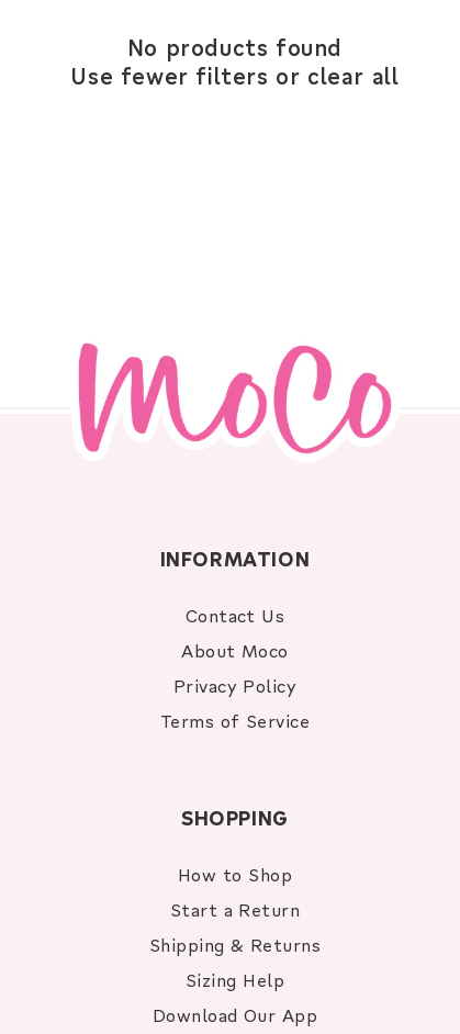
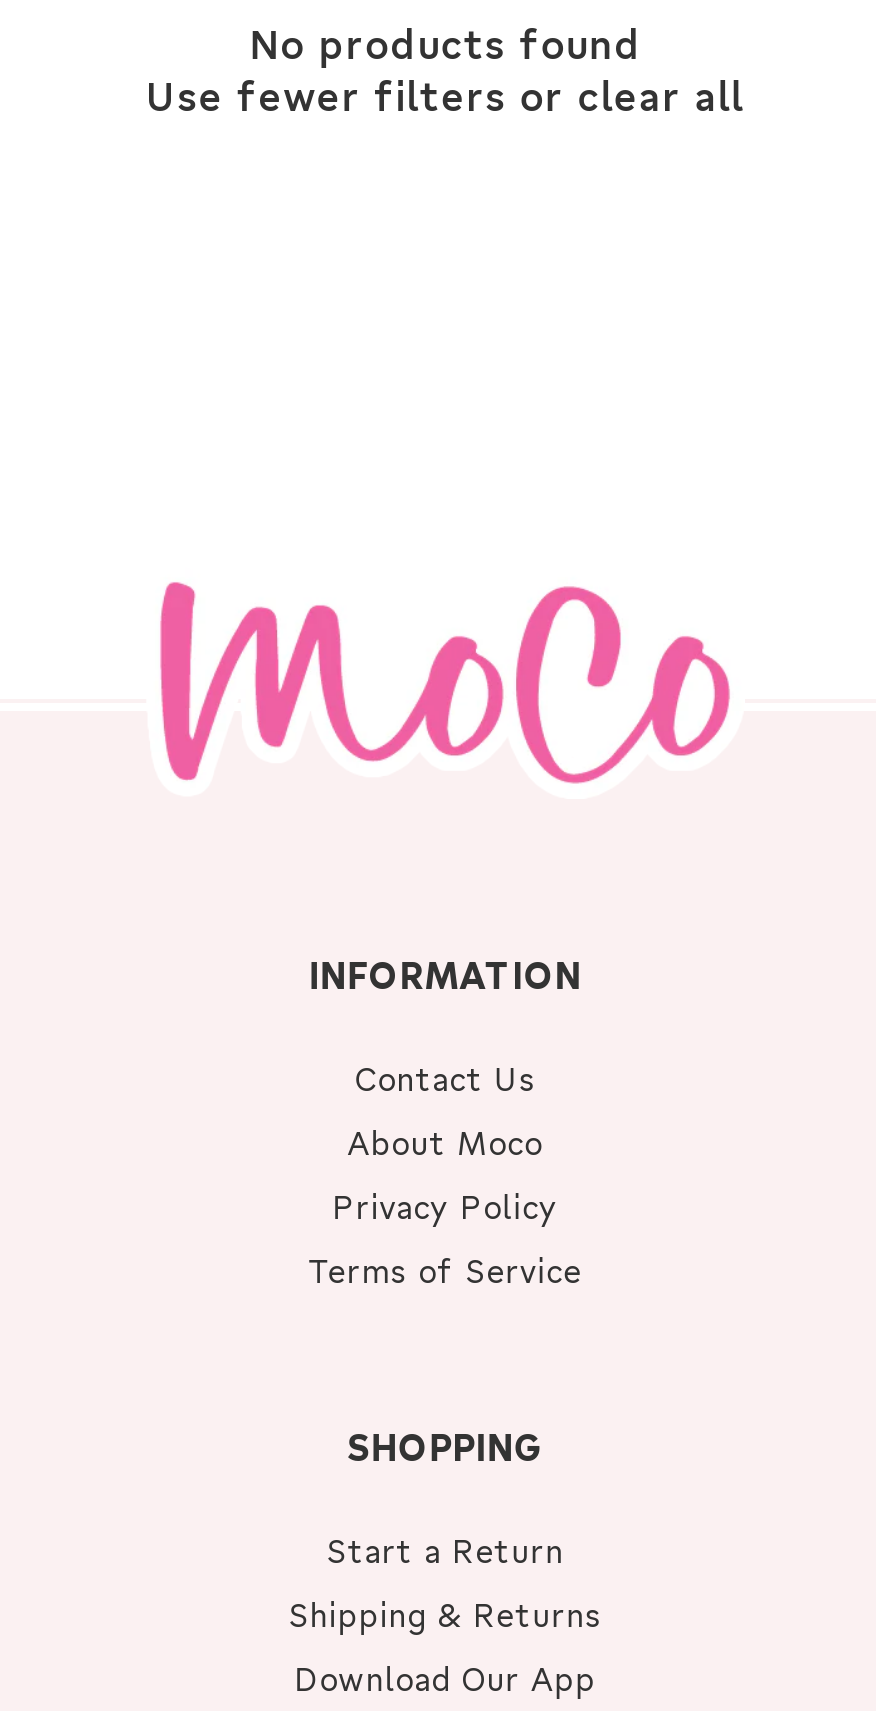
[178,863,292,886] How to Shop -> none
[185,968,284,991] Sizing Help -> none

